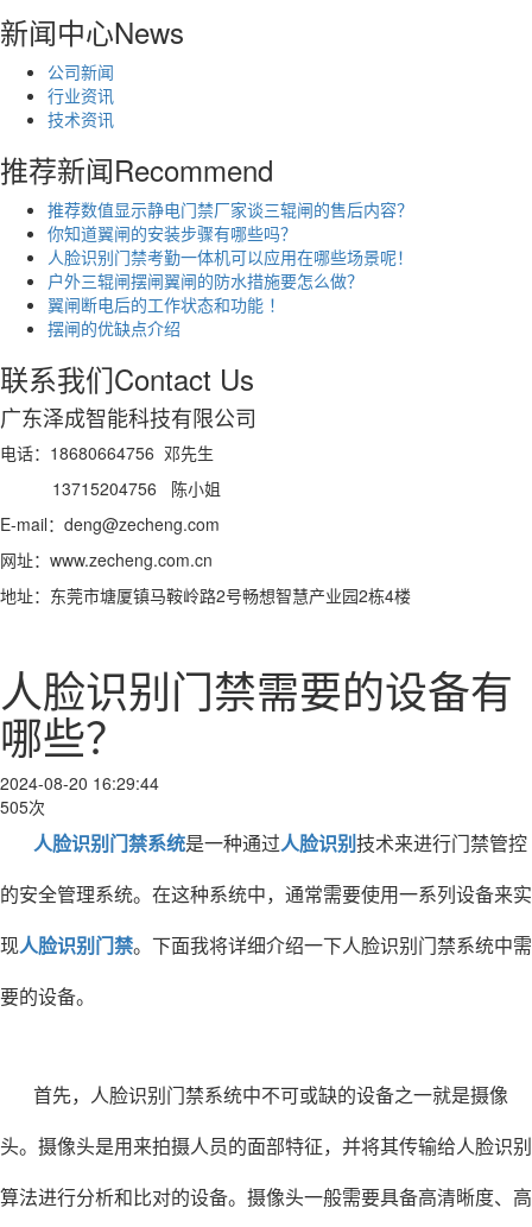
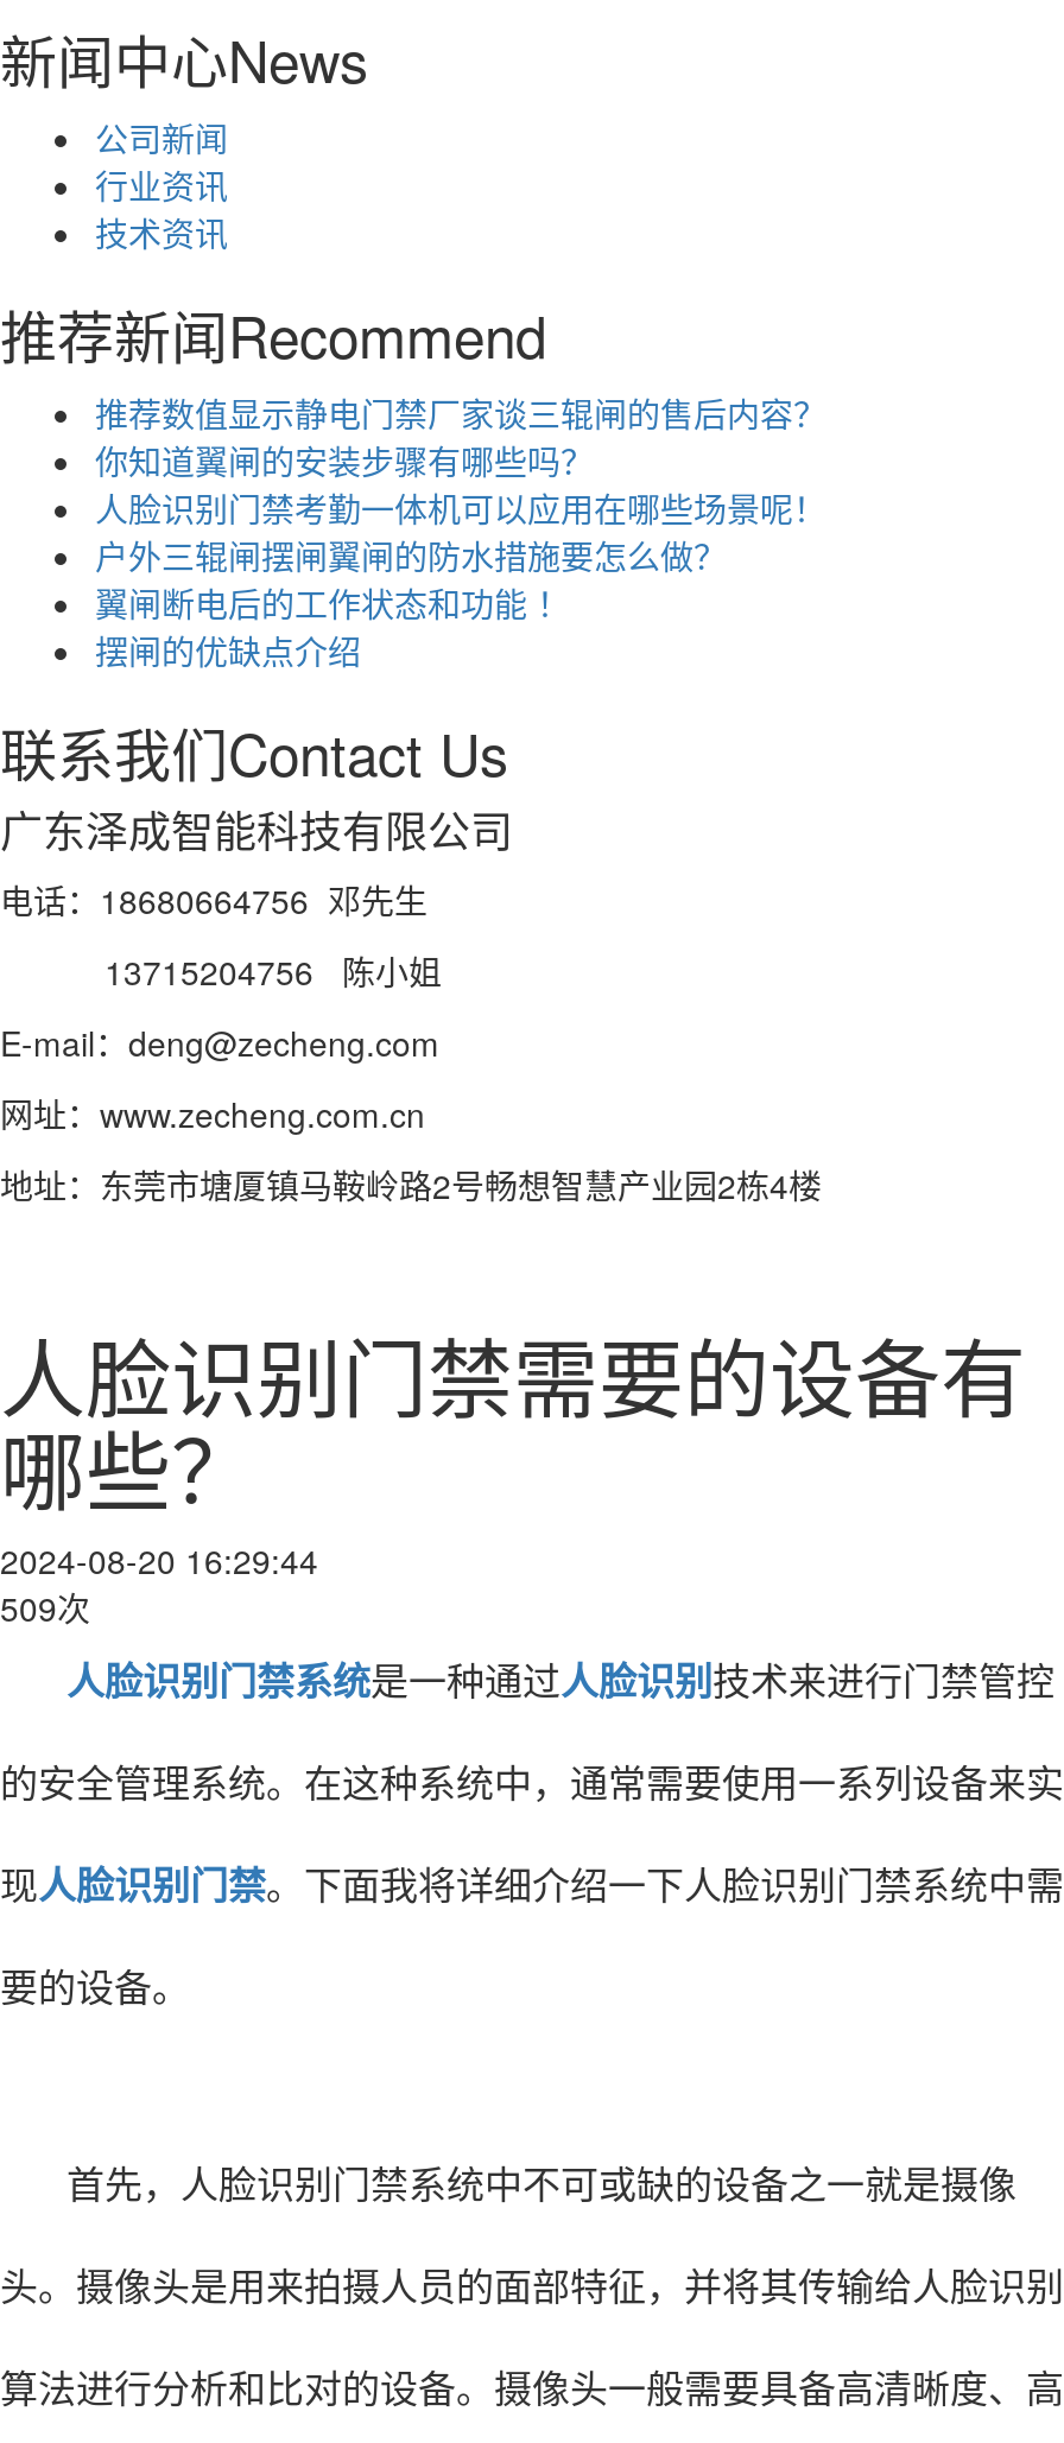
[0,795,45,819] 505次 -> [0,1584,90,1632] 509次

